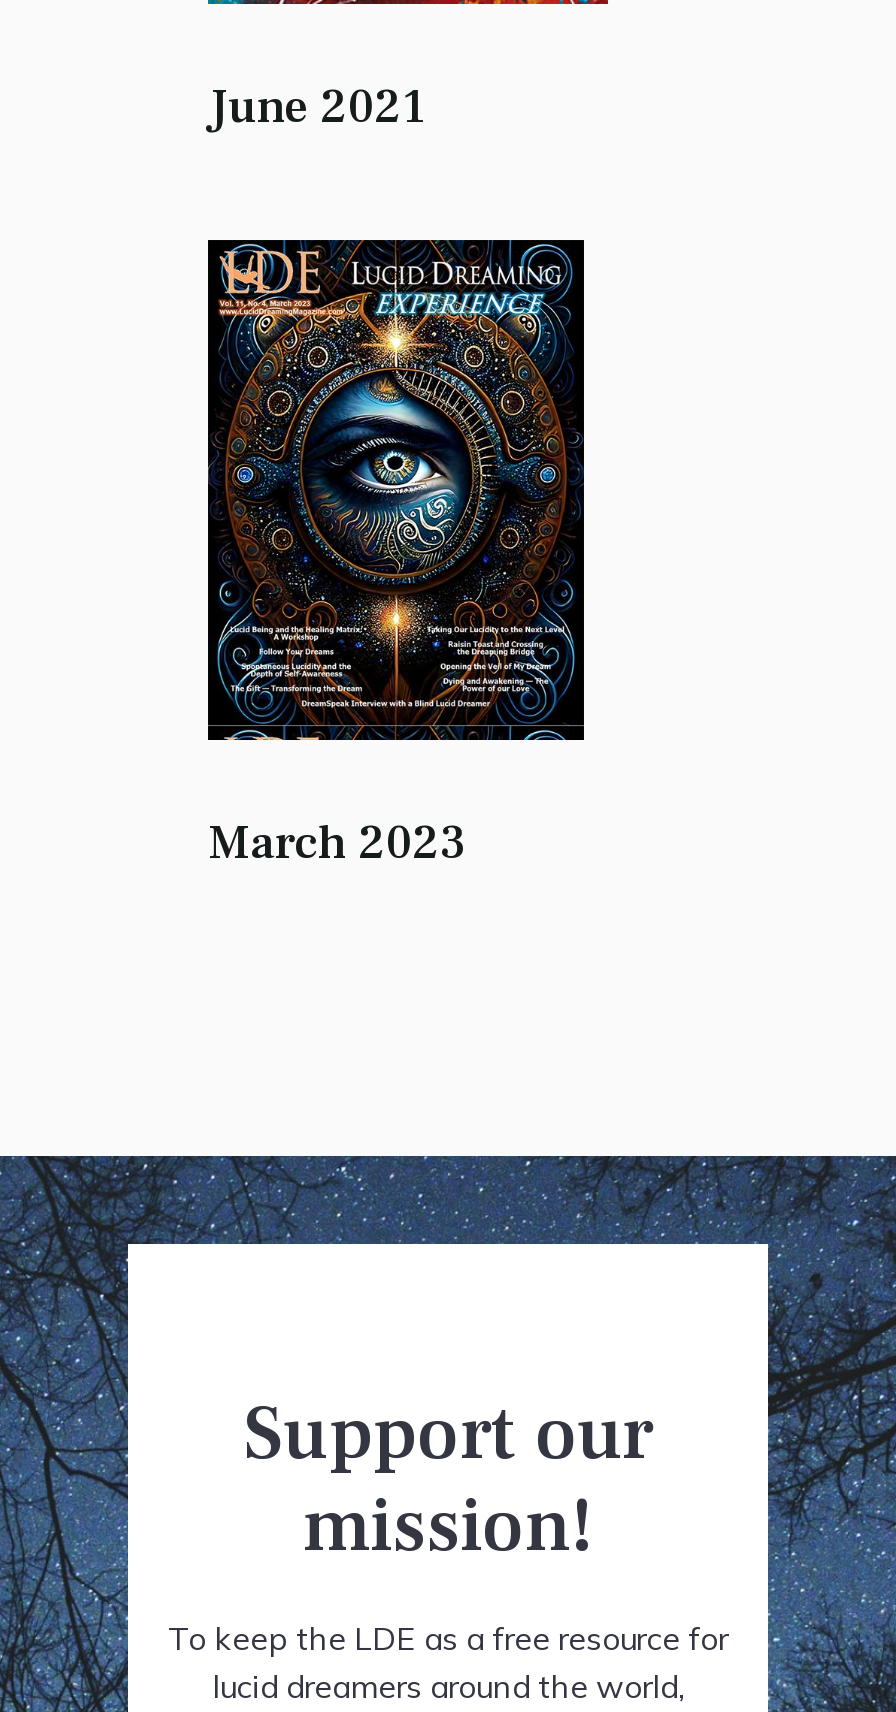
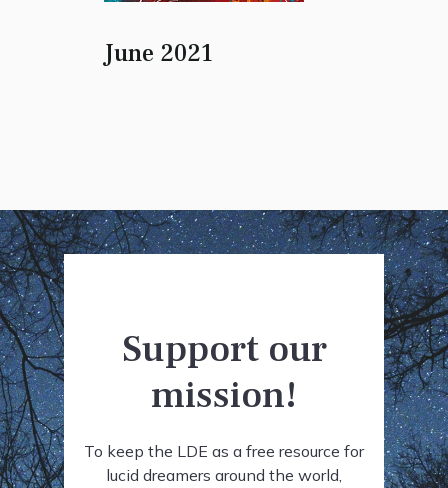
[206,238,608,874] [image] | March 2023 -> none

